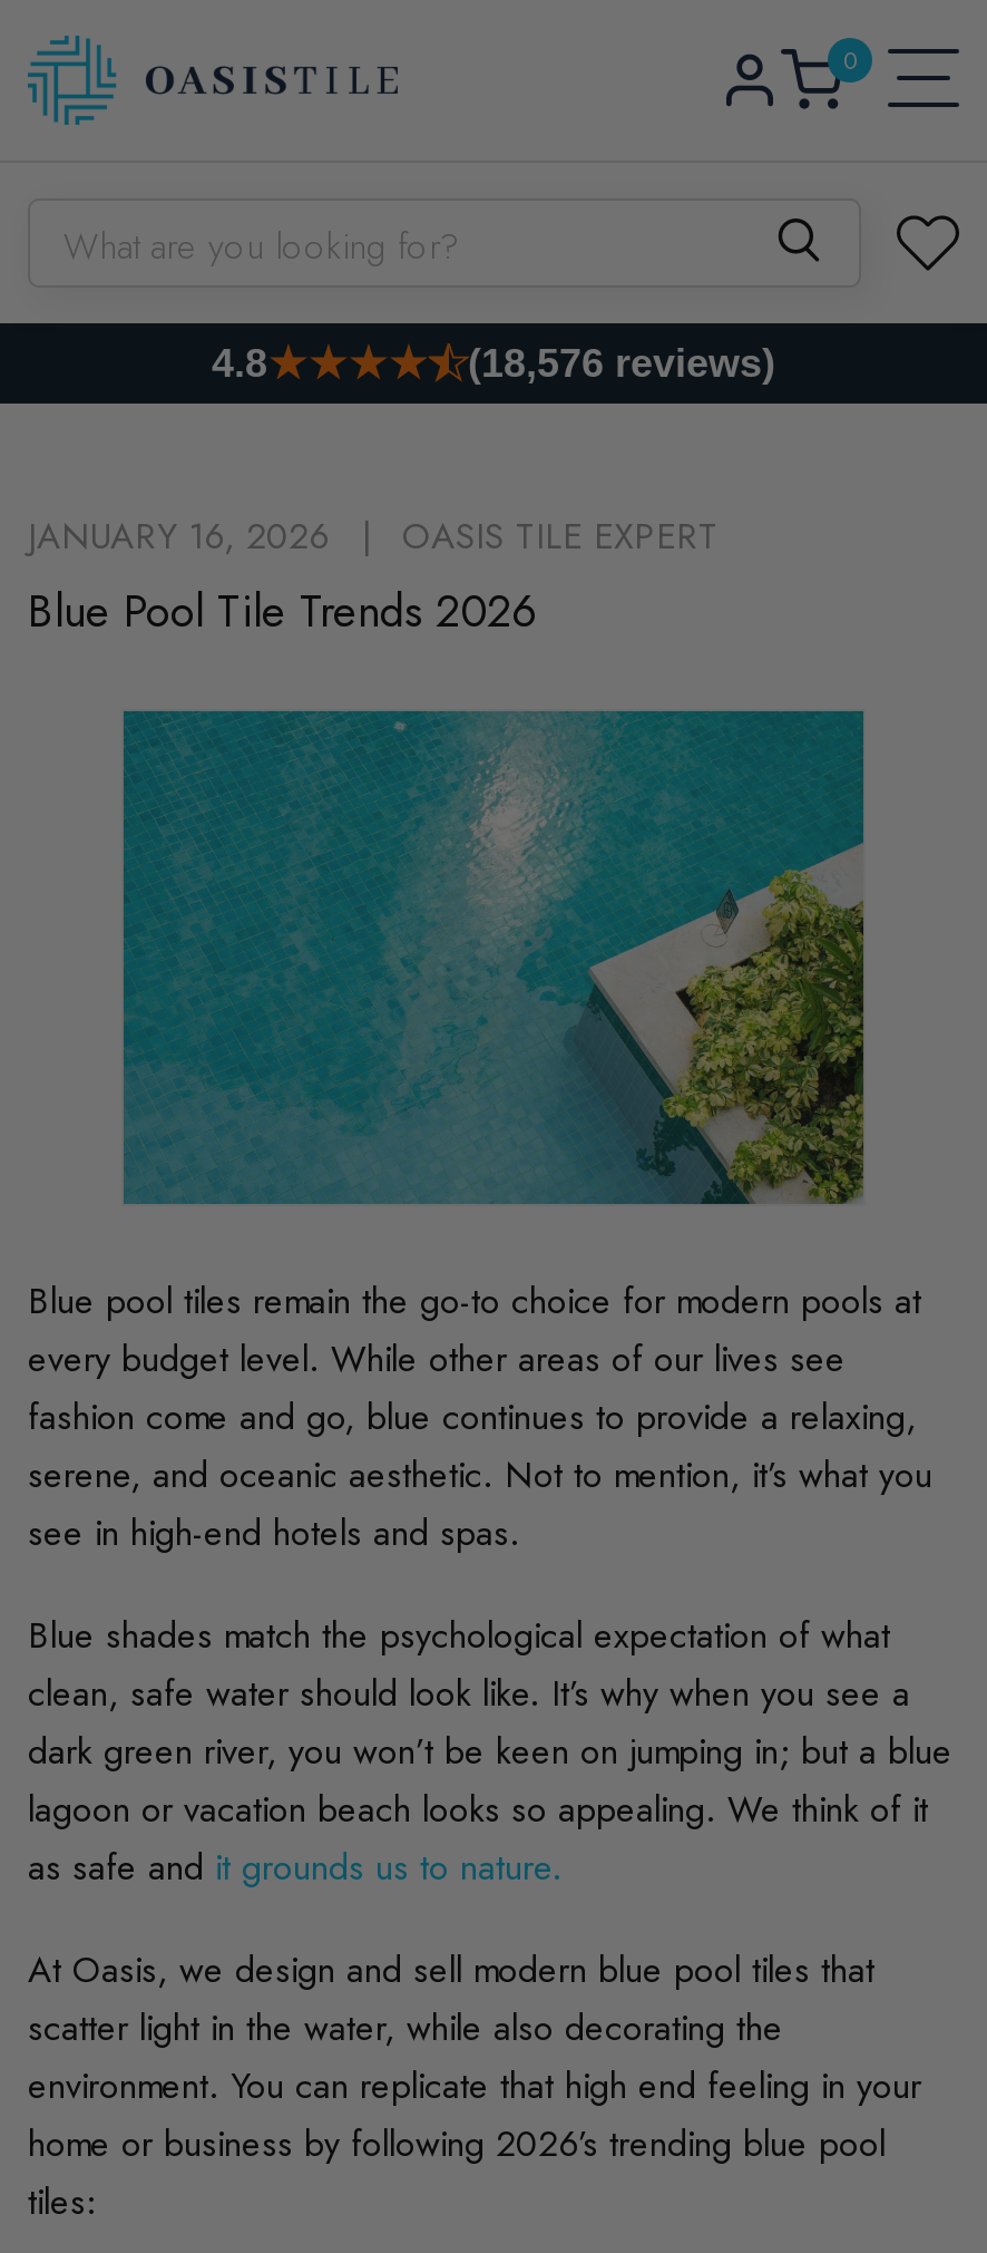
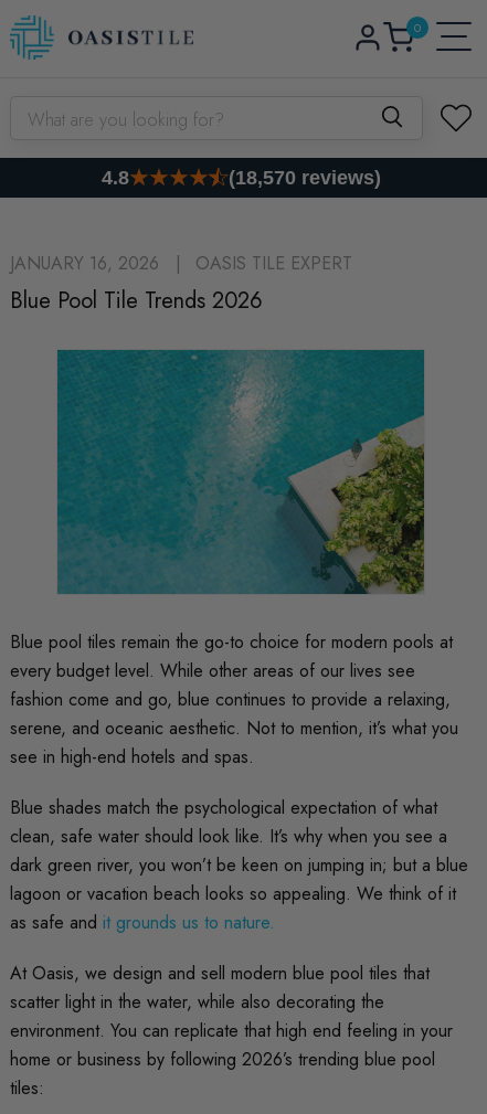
[468,340,775,385] (18,576 reviews) -> [228,166,380,188] (18,570 reviews)

